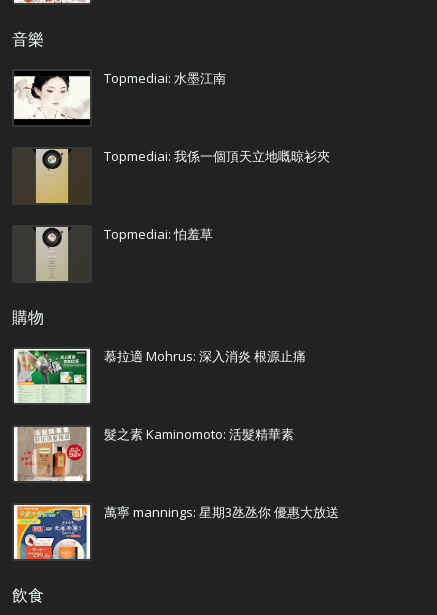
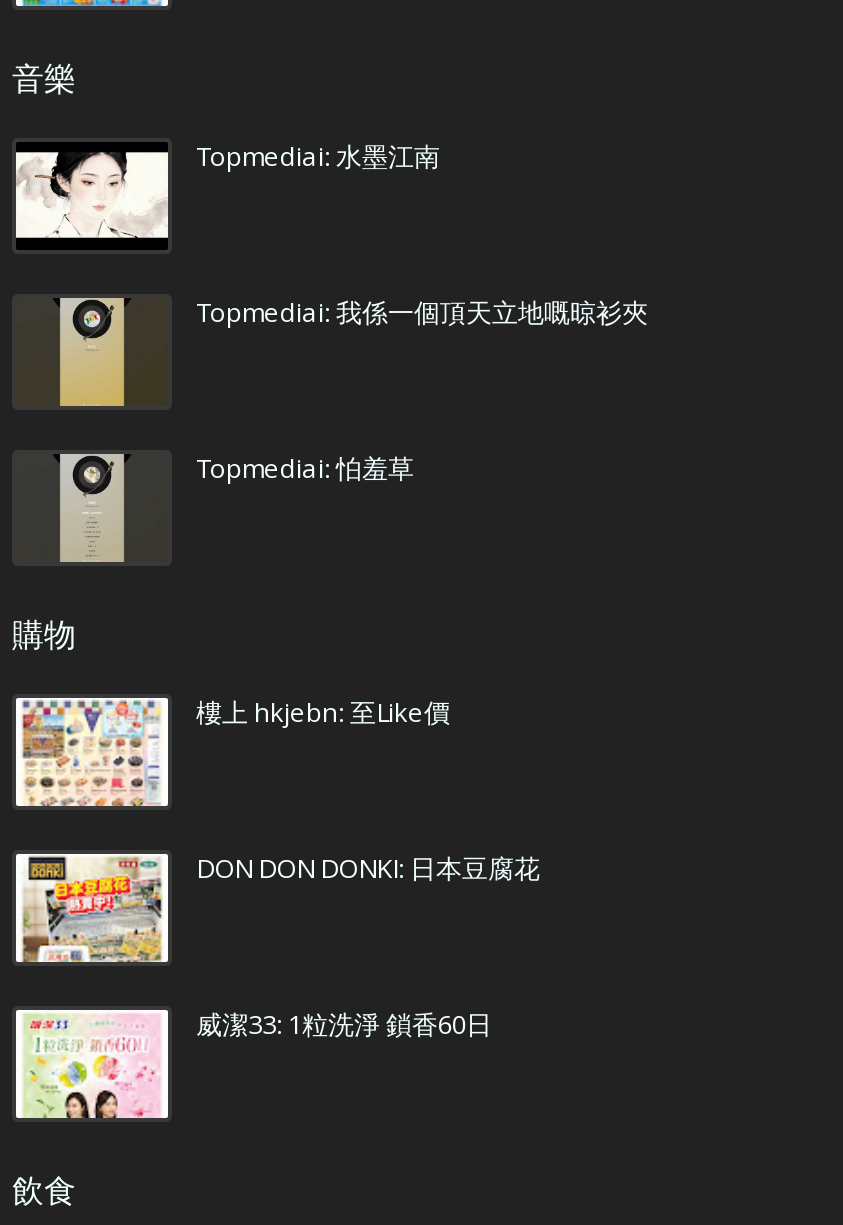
[17,347,306,404] [image] | 慕拉適 Mohrus: 深入消炎 根源止痛 -> [22,694,450,808] [image] | 樓上 hkjebn: 至Like價
[17,425,294,482] [image] | 髮之素 Kaminomoto: 活髮精華素 -> [24,850,540,964] [image] | DON DON DONKI: 日本豆腐花
[17,503,339,560] [image] | 萬寧 mannings: 星期3氹氹你 優惠大放送 -> [24,1006,492,1120] [image] | 威潔33: 1粒洗淨 鎖香60日

